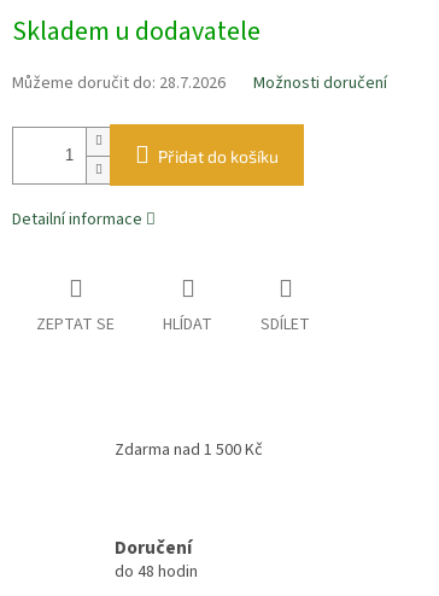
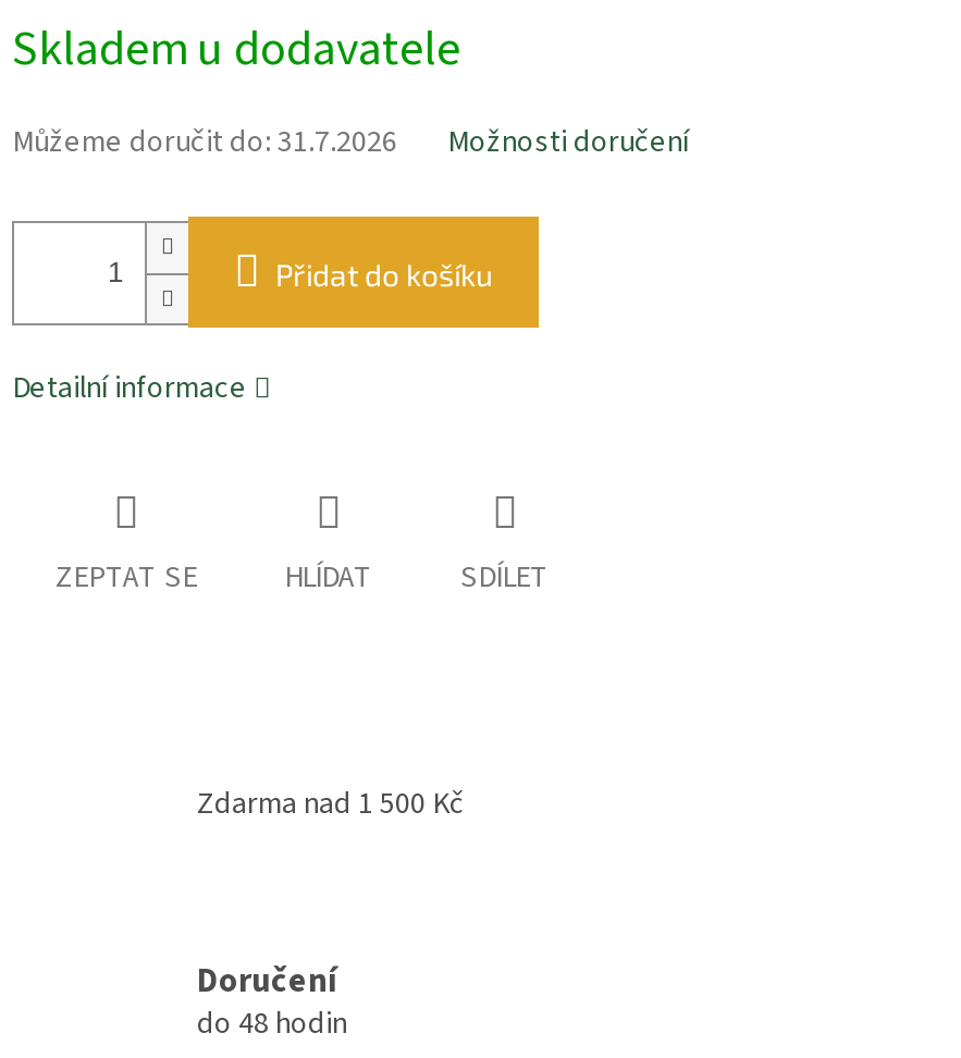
[12,72,226,96] Můžeme doručit do: 28.7.2026 -> [12,122,397,165] Můžeme doručit do: 31.7.2026

